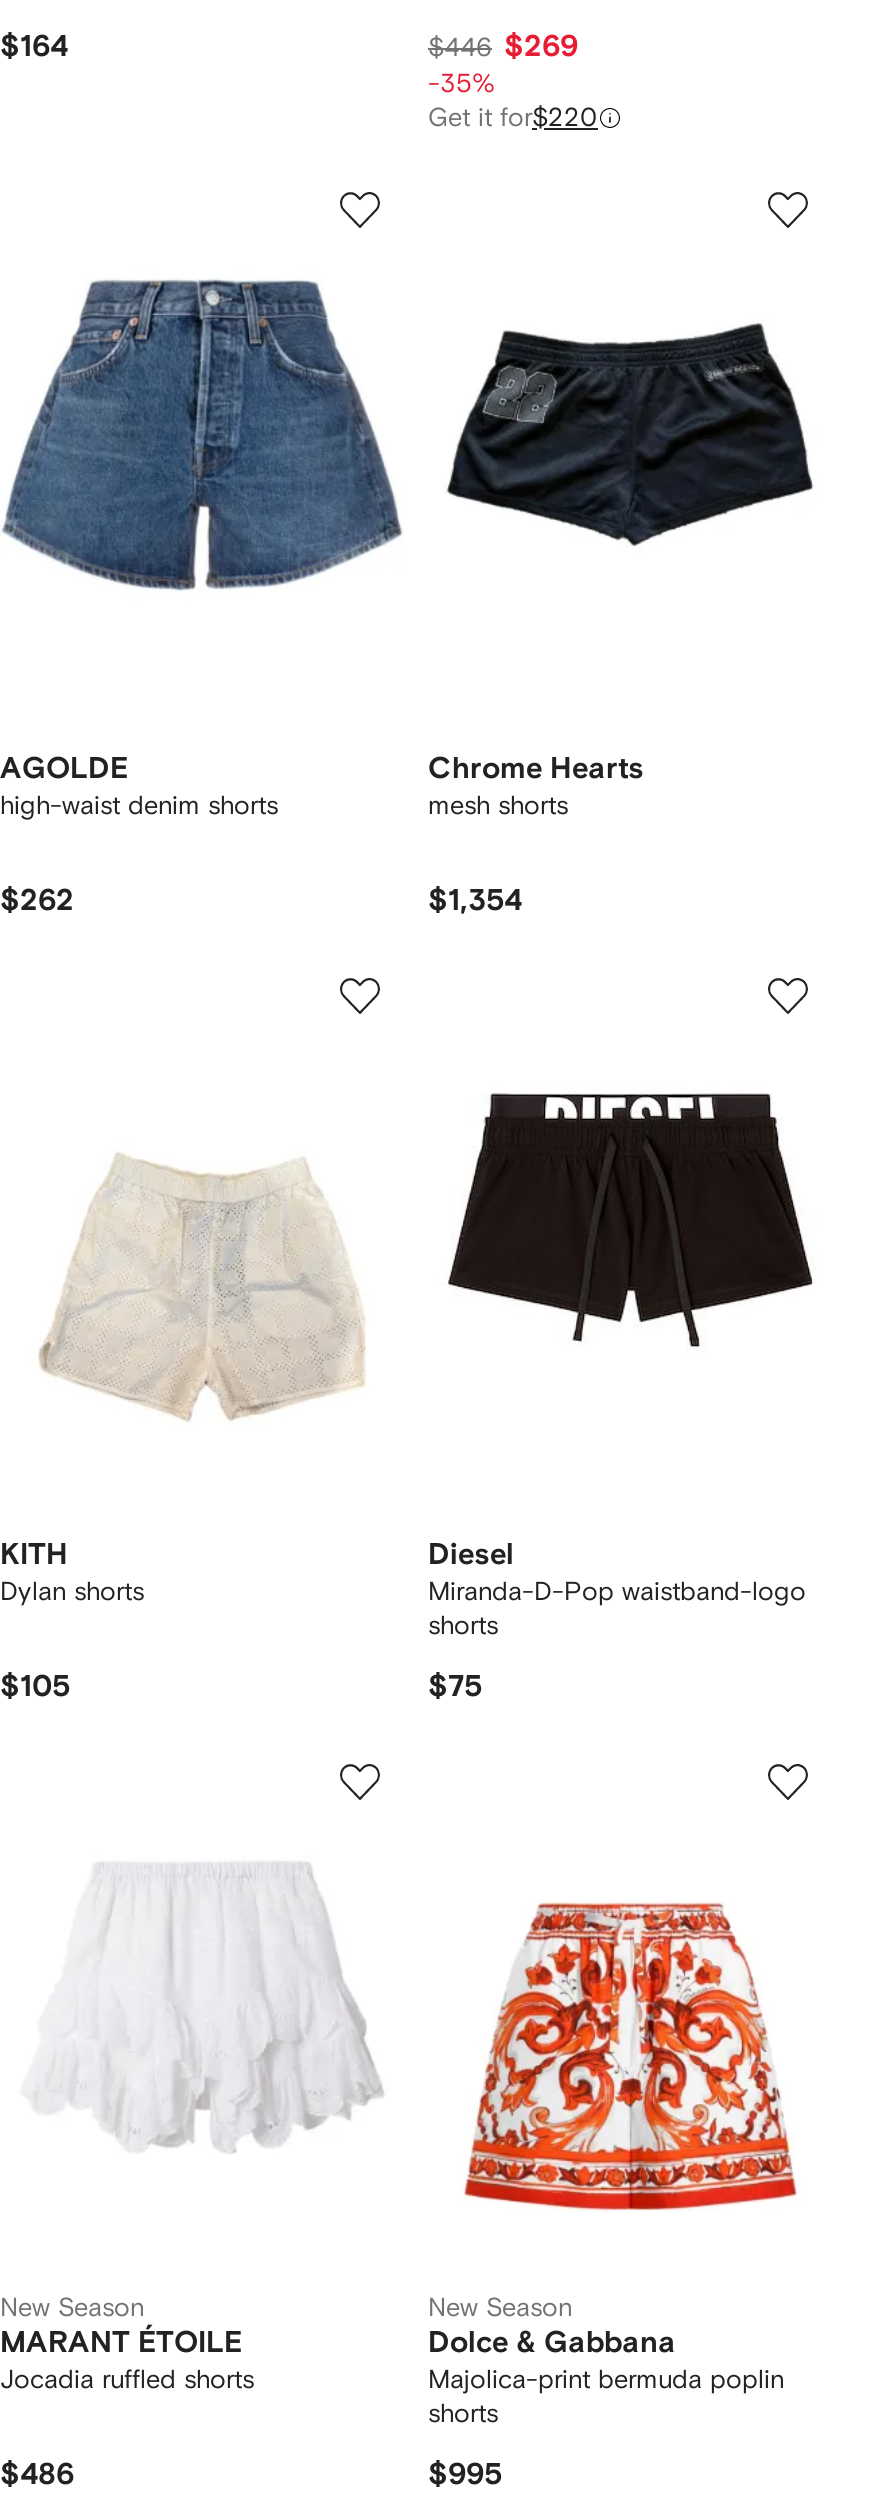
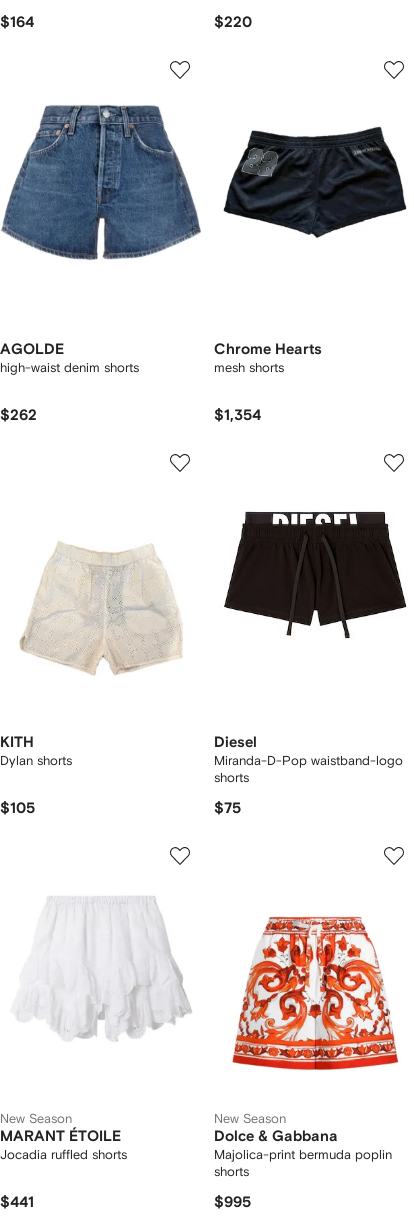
[428,31,598,129] $446 $269 | -35% | Get it for$220 -> [214,15,252,30] $220
[0,2459,74,2489] $486 -> [0,1195,34,1210] $441

